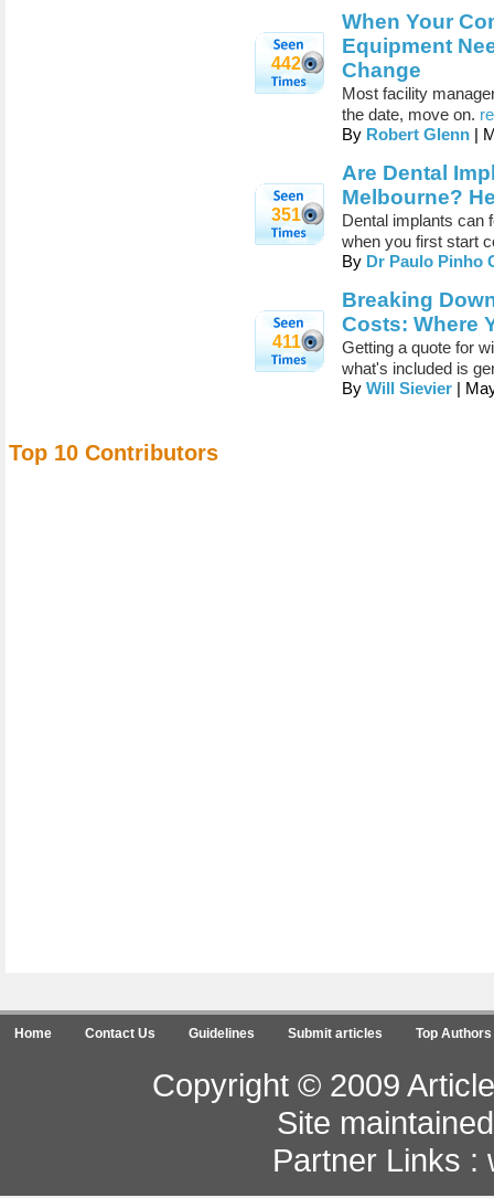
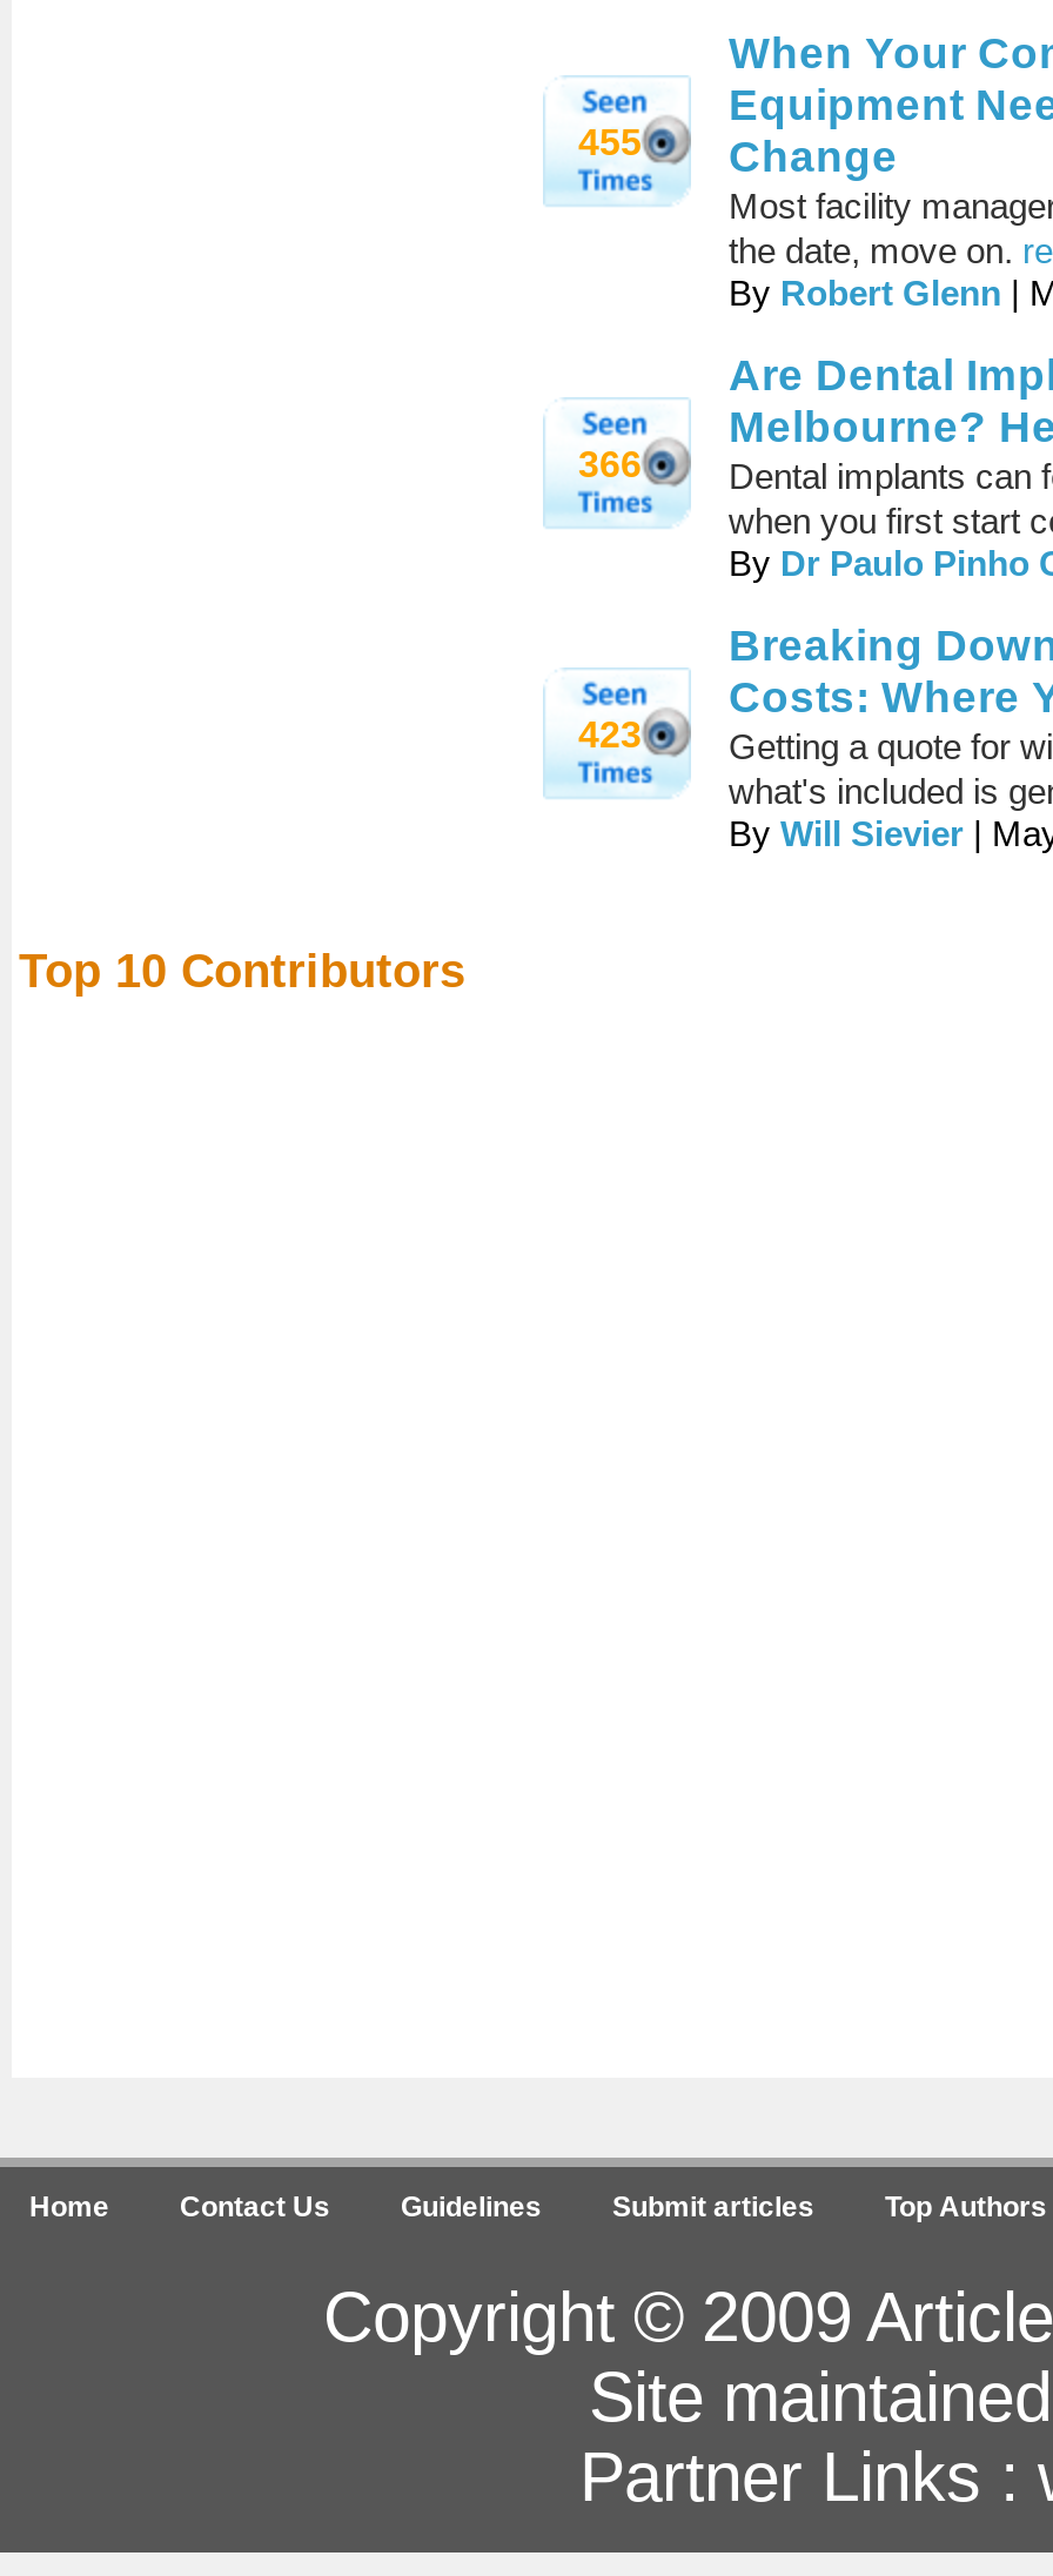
[271,54,301,73] 442 -> [578,122,642,162] 455
[271,205,301,224] 351 -> [578,444,642,484] 366
[272,332,300,351] 411 -> [578,715,642,754] 423

